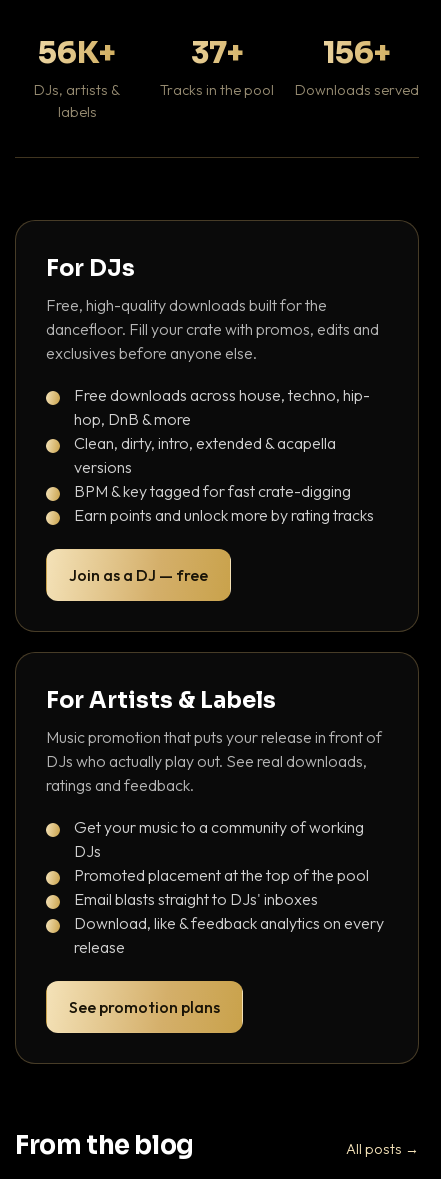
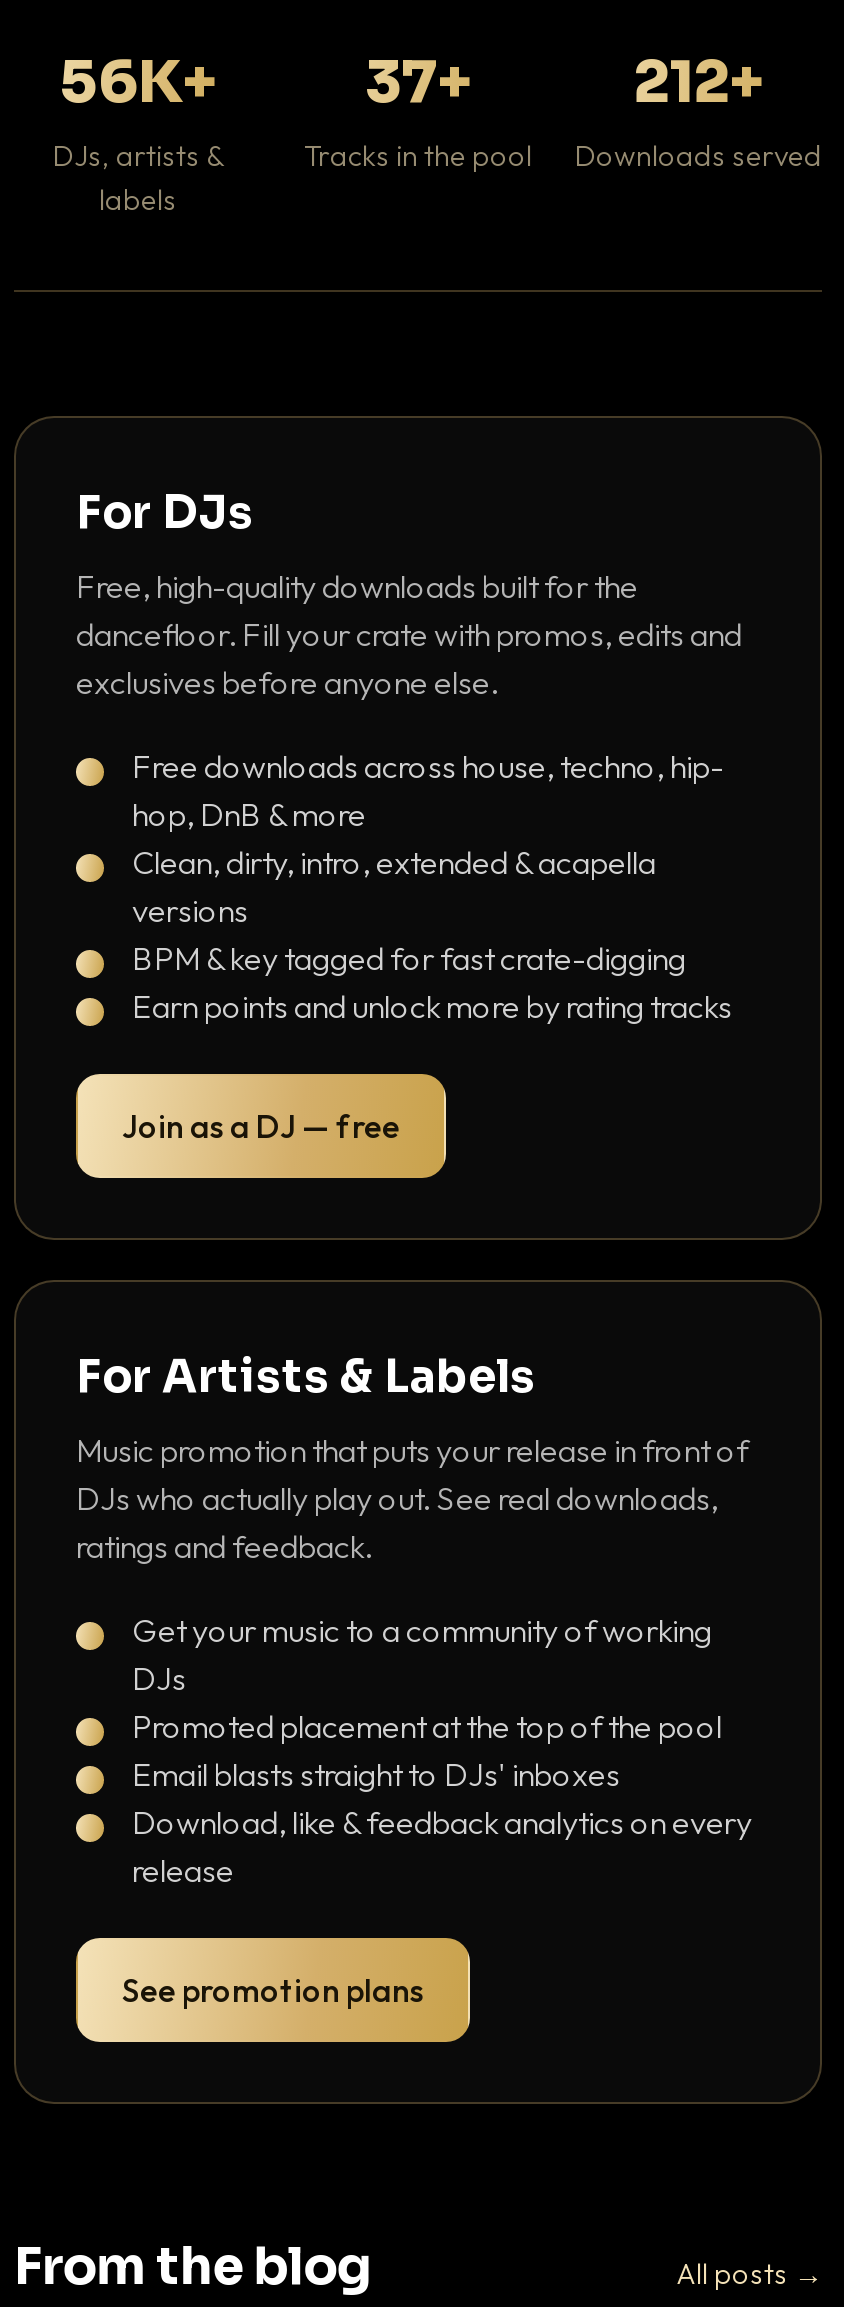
[323,35,391,71] 156+ -> [633,46,763,118] 212+

